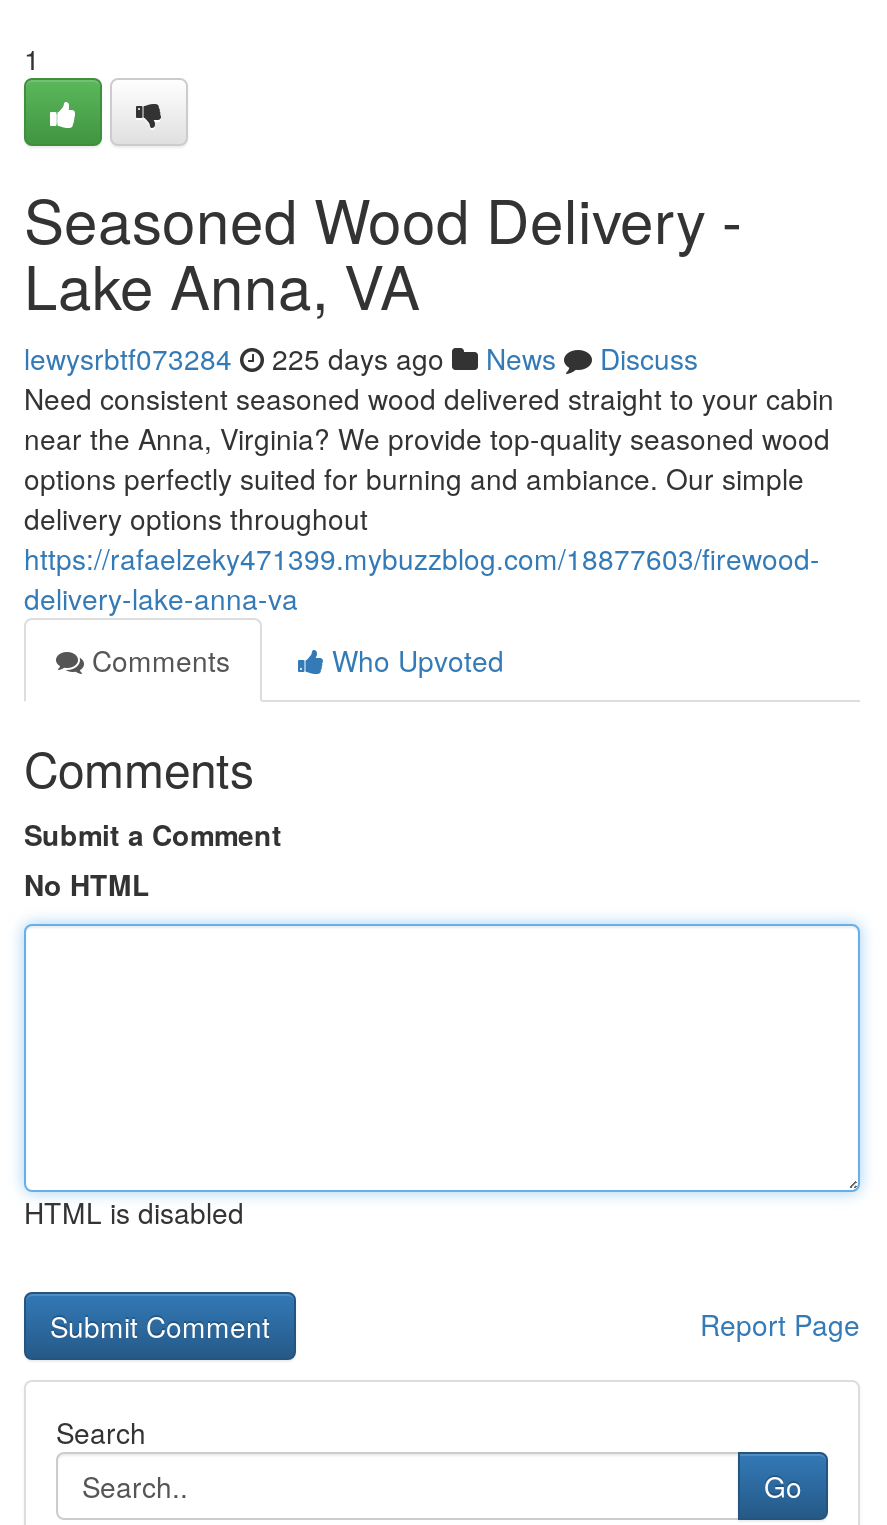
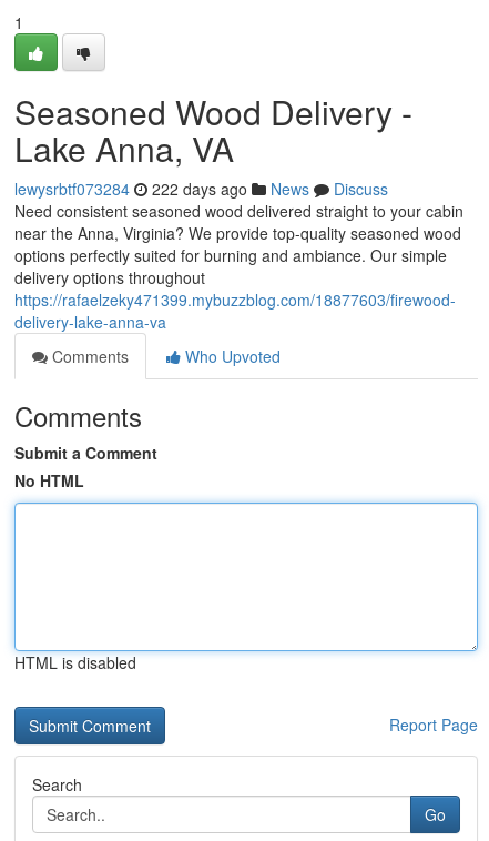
[24,338,698,378] lewysrbtf073284 225 days ago News Discuss -> [14,178,388,200] lewysrbtf073284 222 days ago News Discuss

